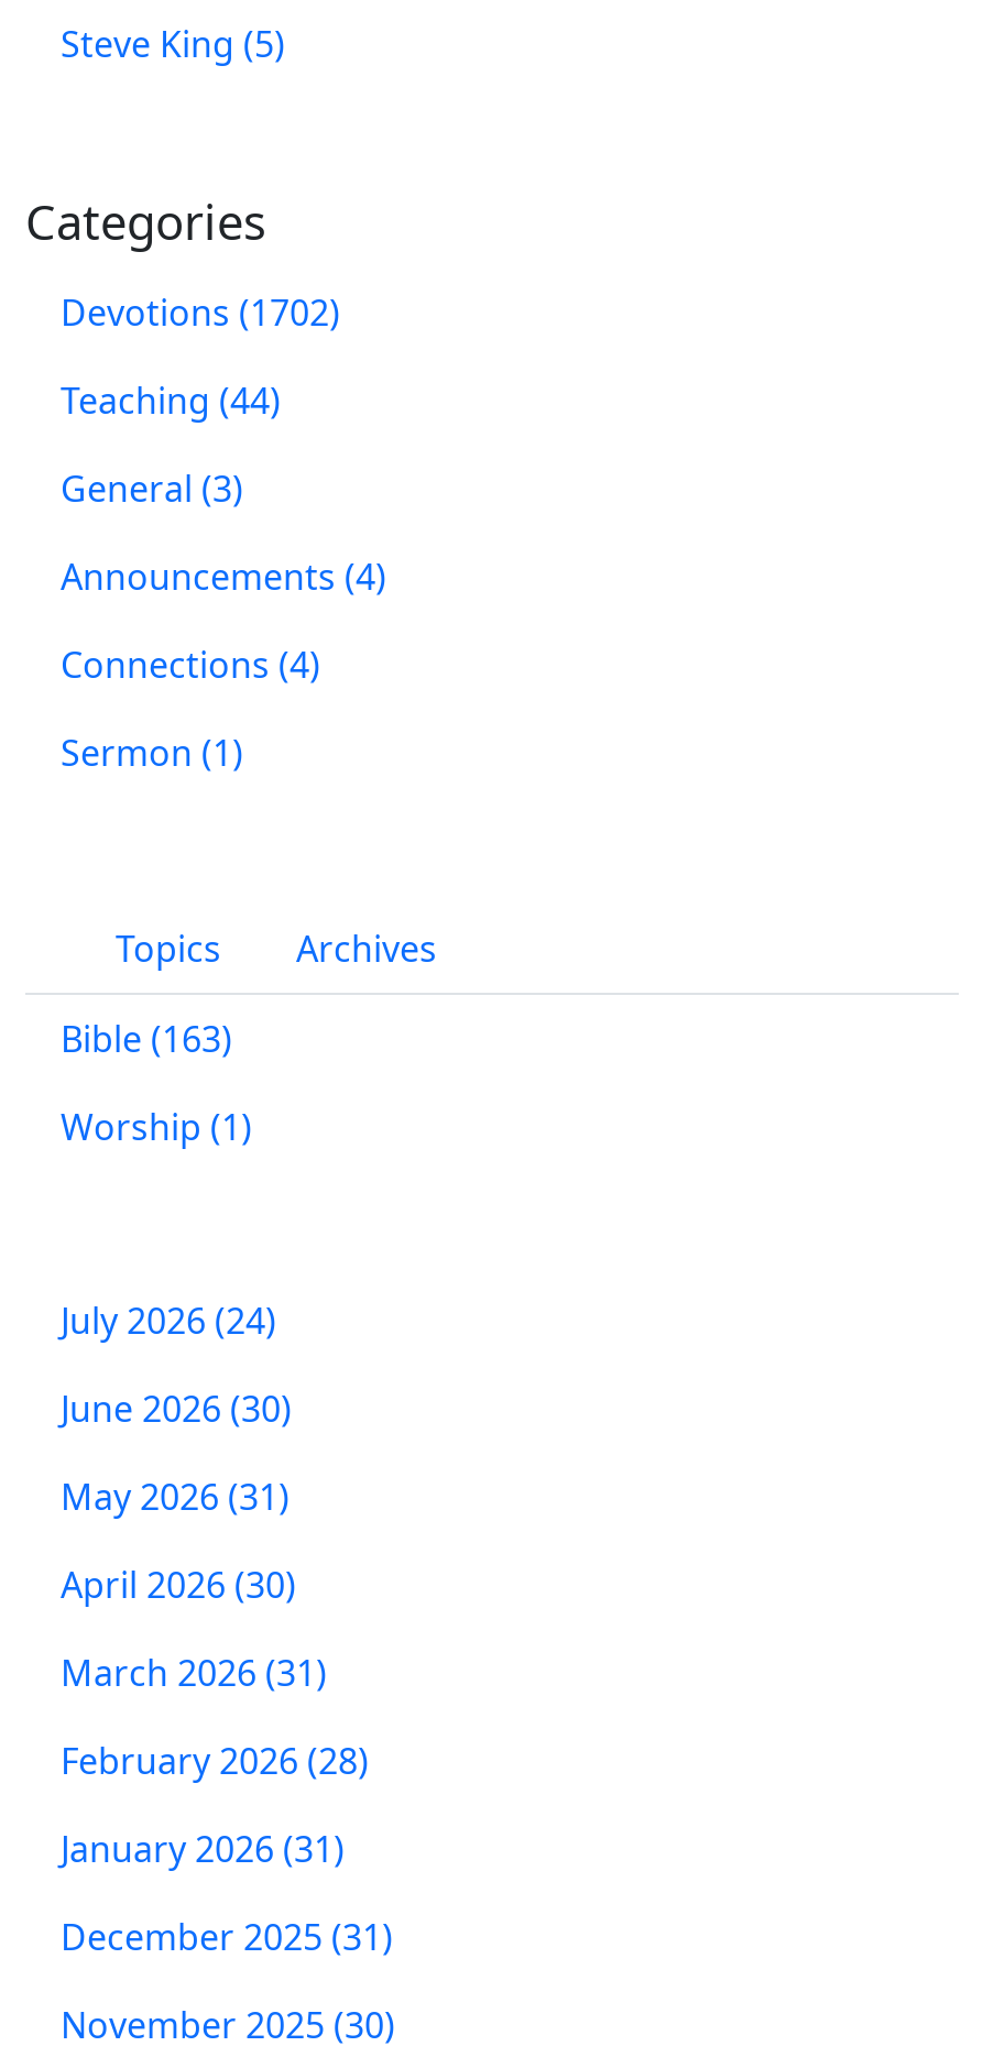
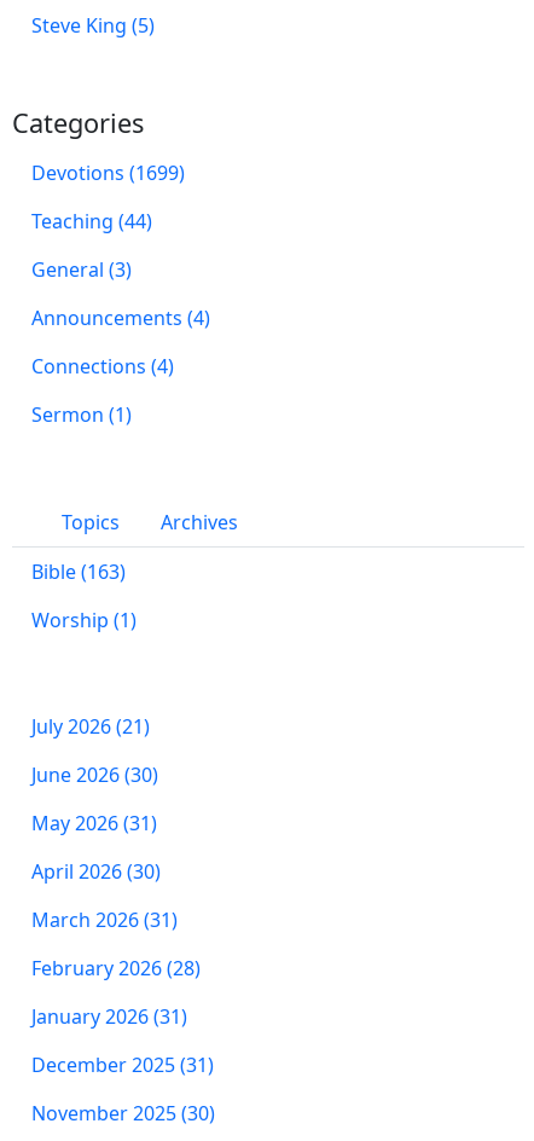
[61,288,340,336] Devotions (1702) -> [31,159,185,186] Devotions (1699)
[61,1296,276,1344] July 2026 (24) -> [31,713,150,739] July 2026 (21)

